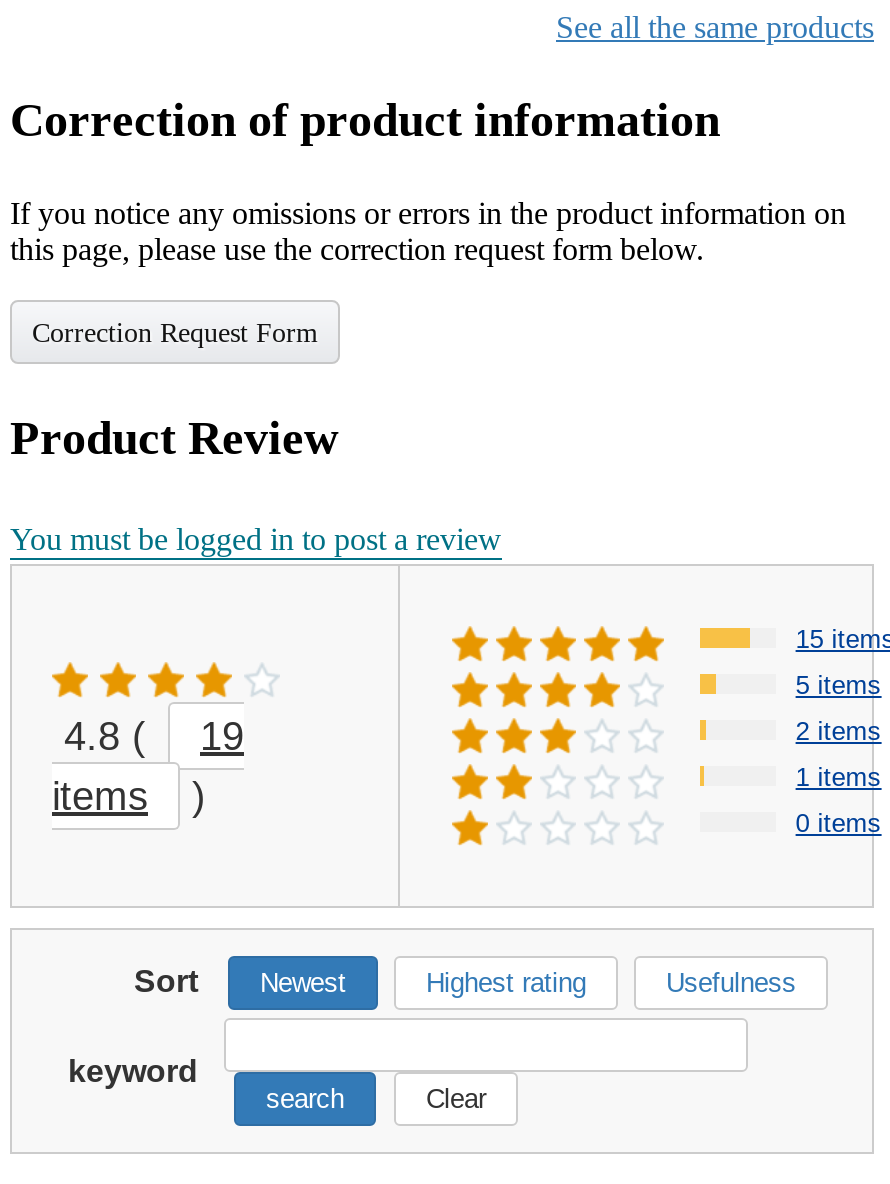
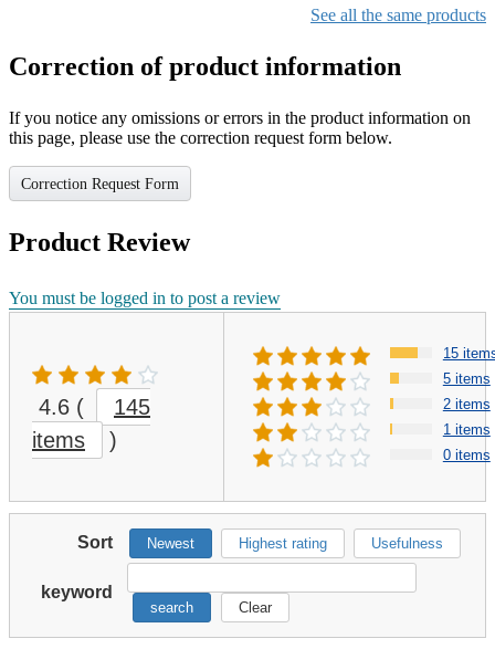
[52,713,158,757] 4.8 ( -> [32,394,91,419] 4.6 (
[200,713,244,757] 19 -> [114,394,150,419] 145

